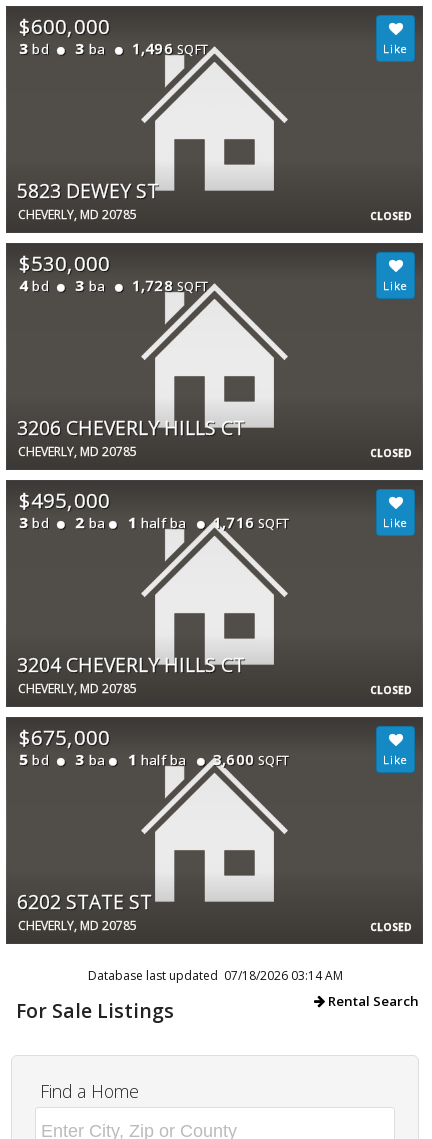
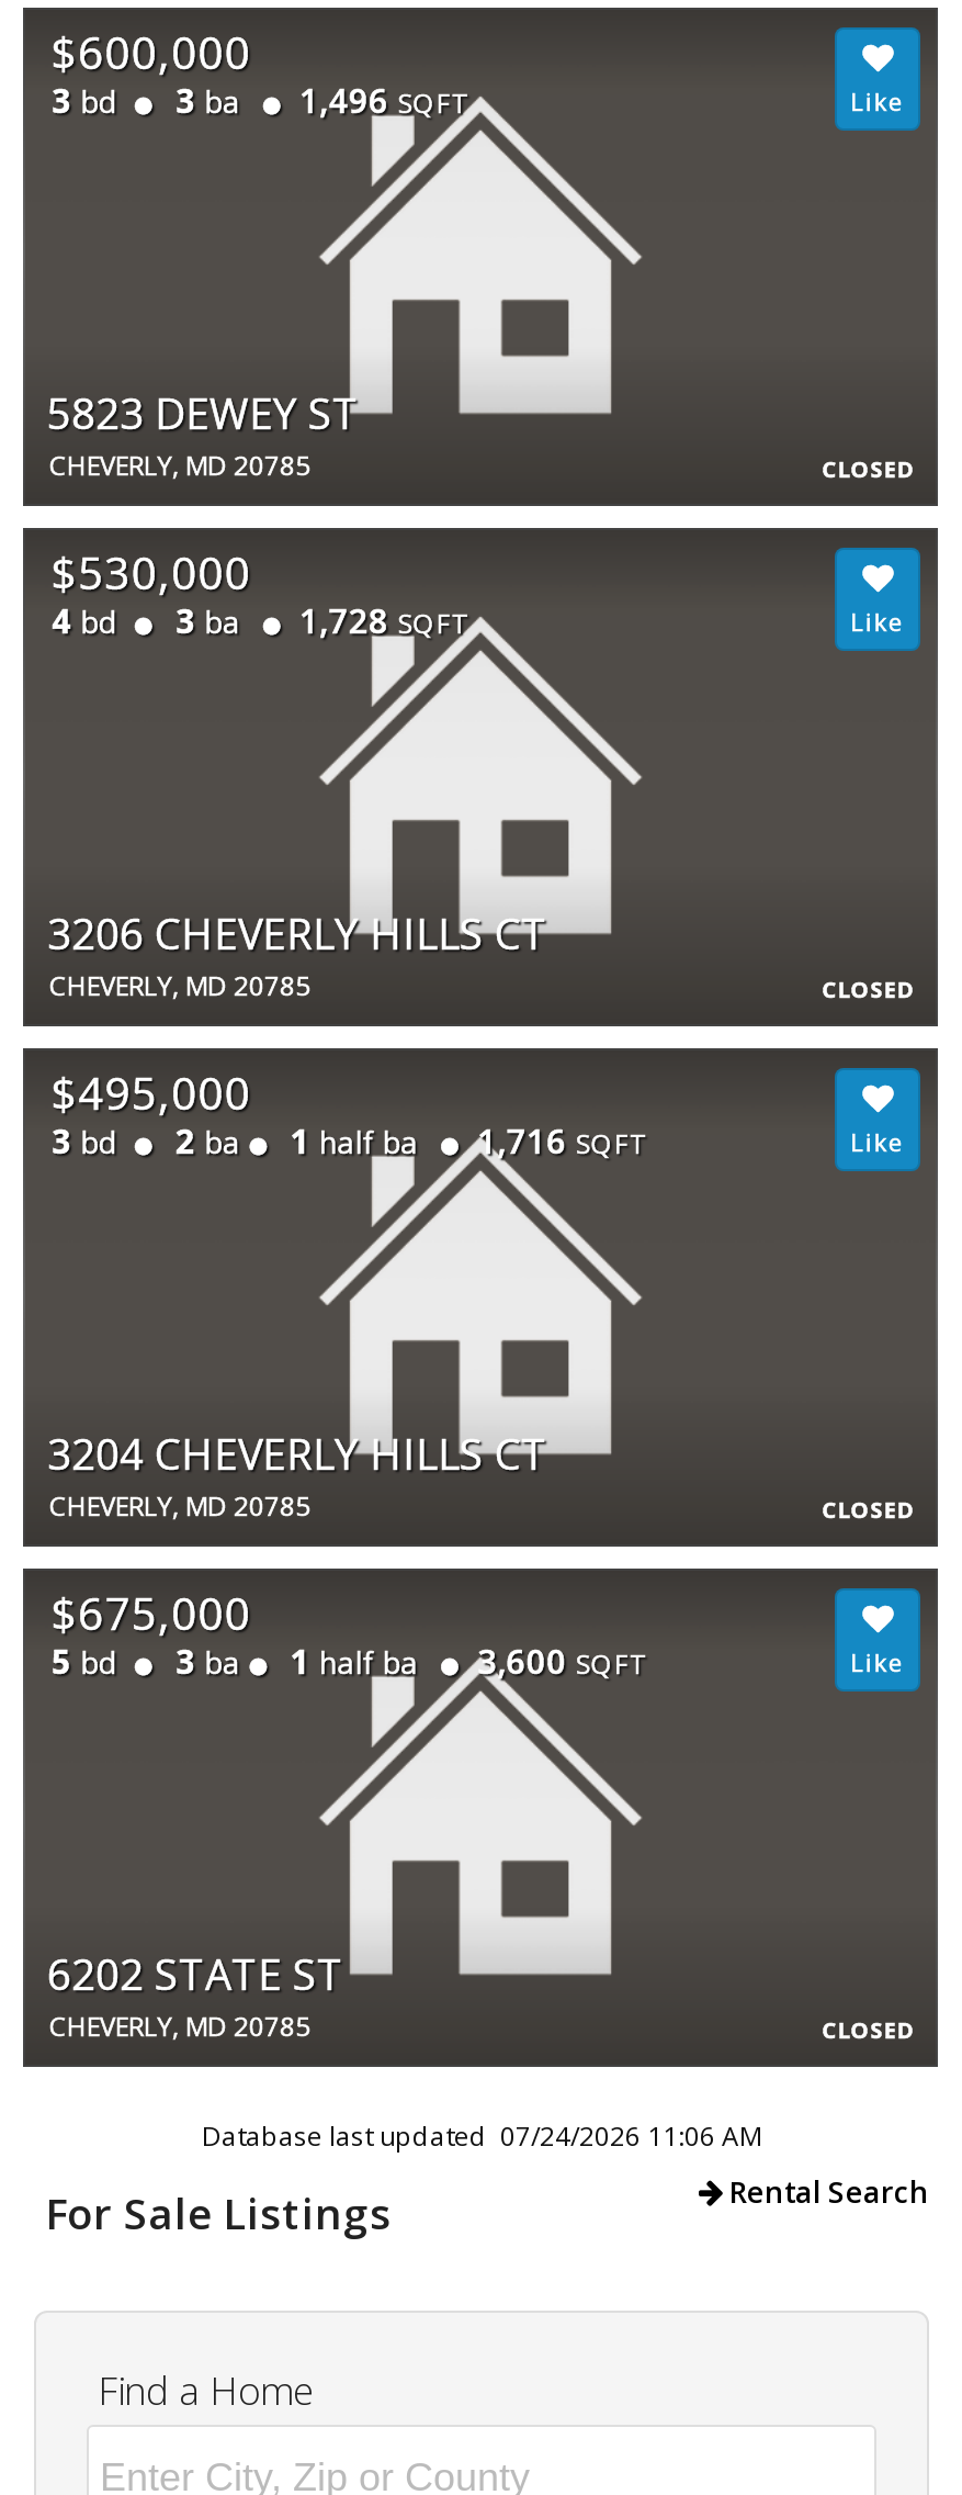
[87,967,342,984] Database last updated 07/18/2026 03:14 AM -> [202,2117,761,2154] Database last updated 07/24/2026 11:06 AM

